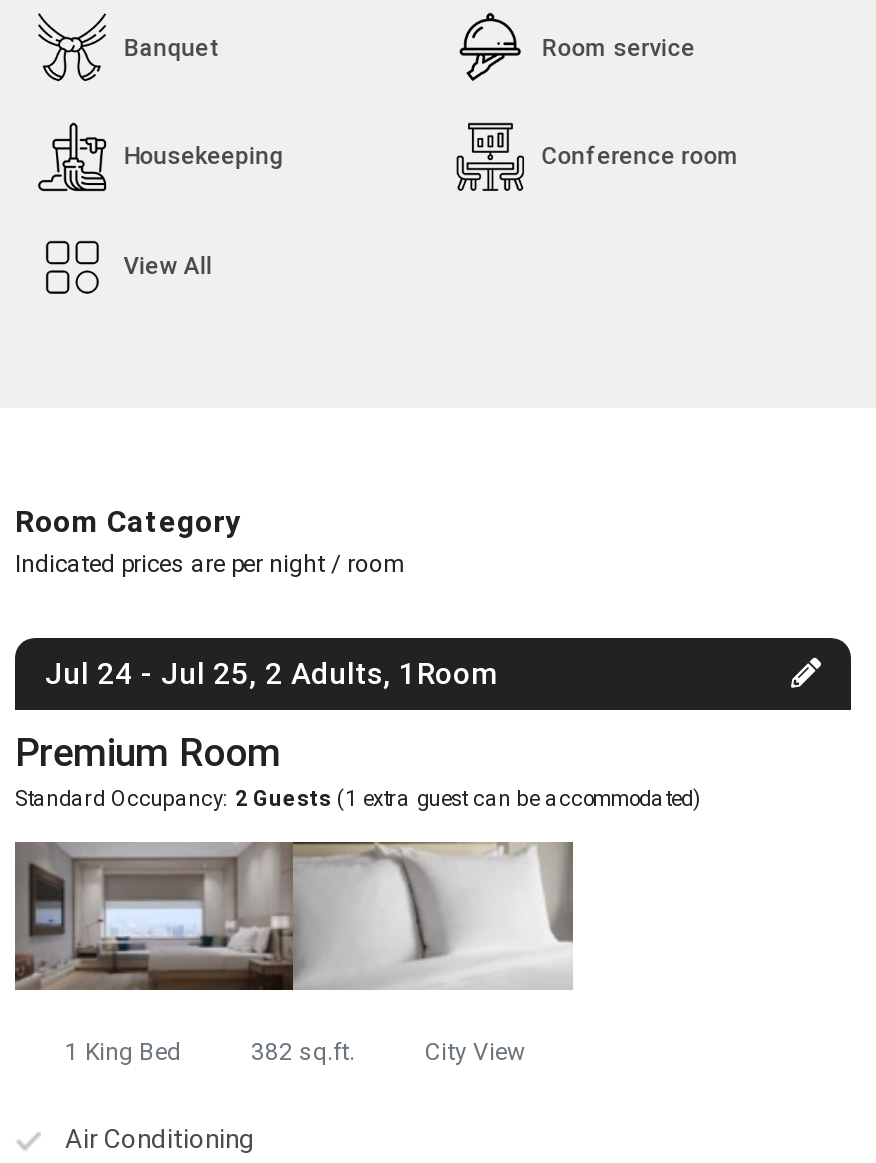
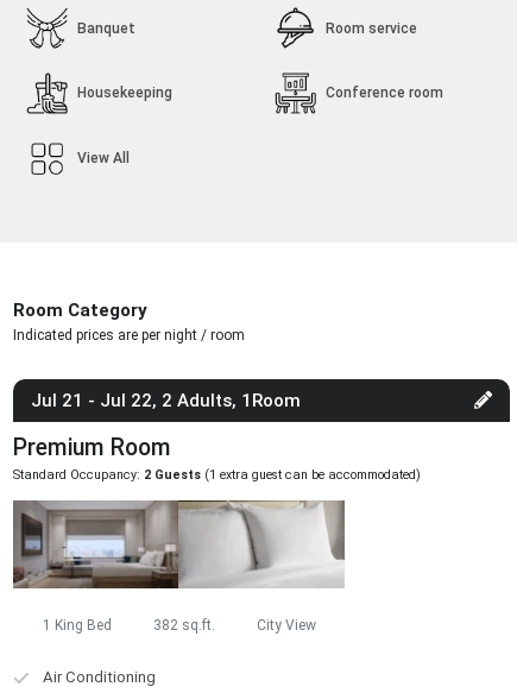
[45,655,499,691] Jul 24 - Jul 25, 2 Adults, 1Room -> [31,389,301,411] Jul 21 - Jul 22, 2 Adults, 1Room

